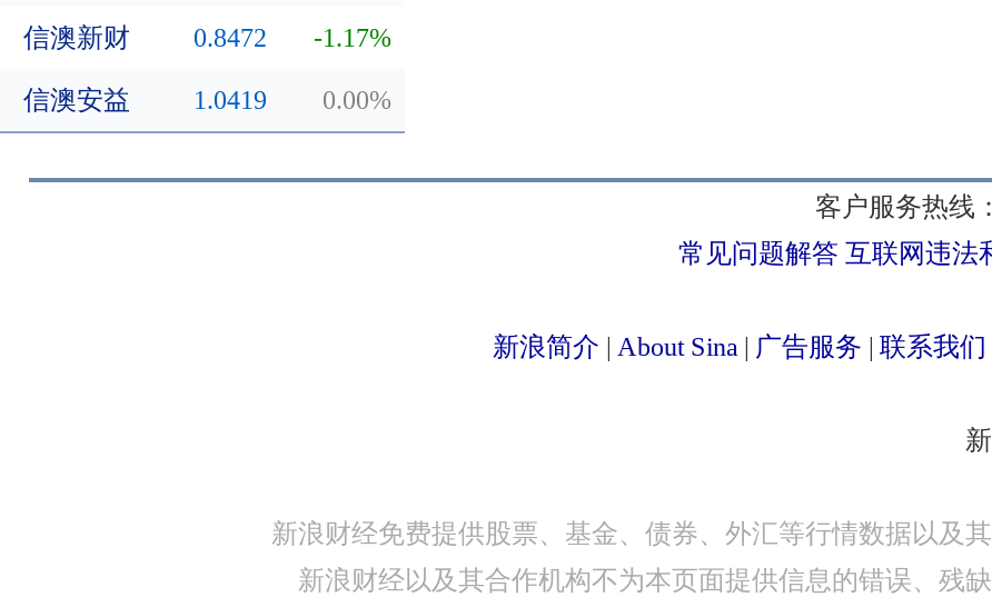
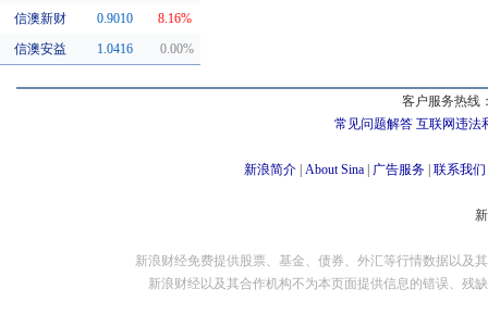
[194,22,267,53] 0.8472 -> [97,11,133,26] 0.9010
[314,22,391,53] -1.17% -> [158,11,192,26] 8.16%
[194,84,391,116] 1.0419 0.00% -> [97,41,194,56] 1.0416 0.00%

